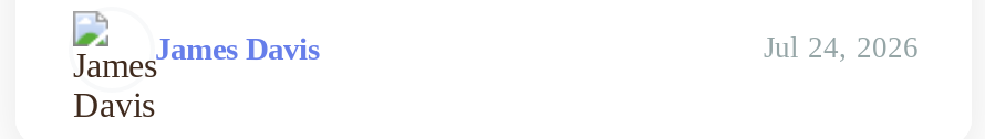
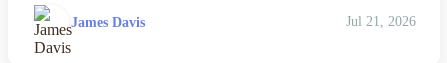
[764,32,919,65] Jul 24, 2026 -> [346,14,416,29] Jul 21, 2026

